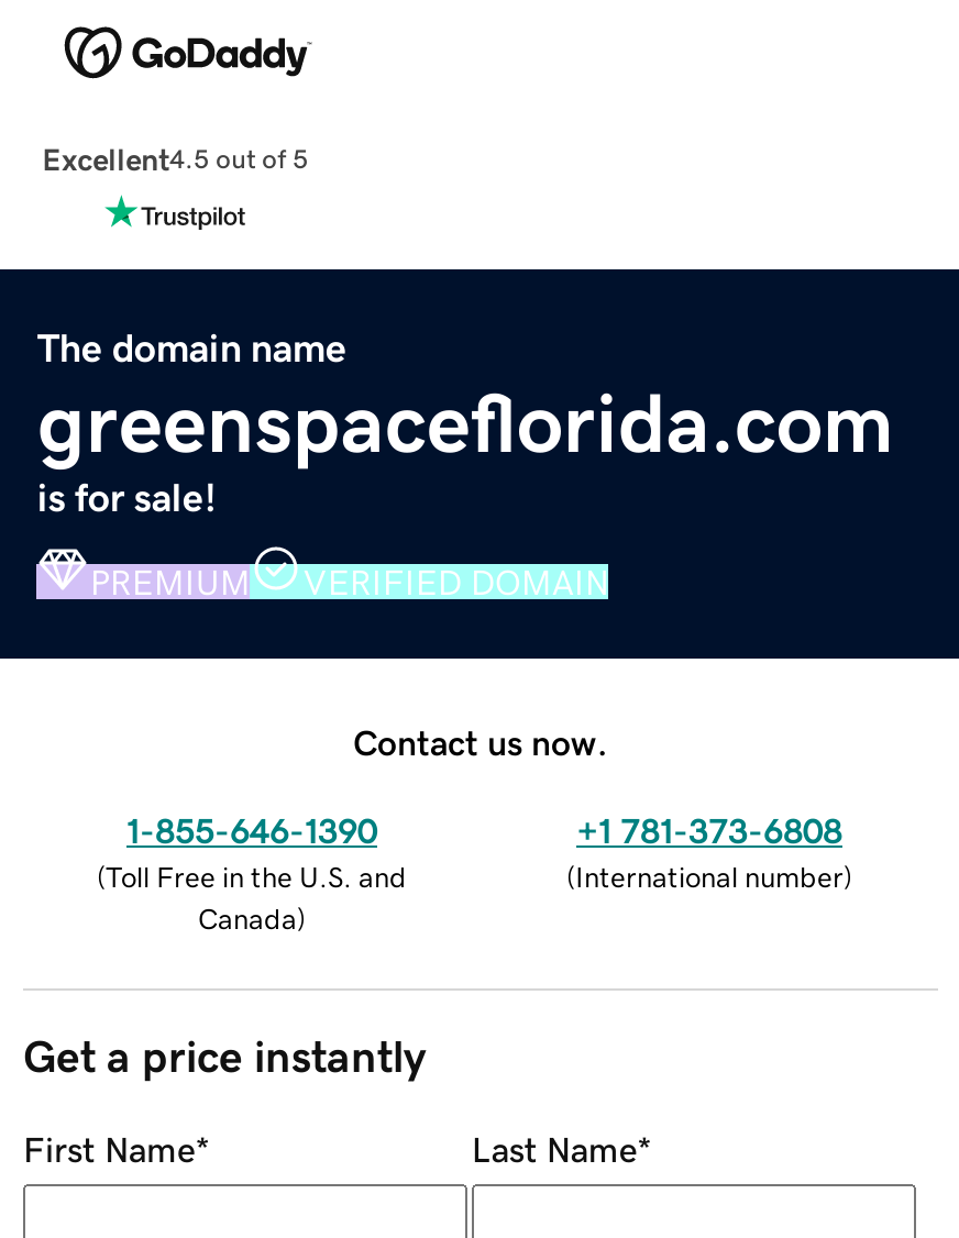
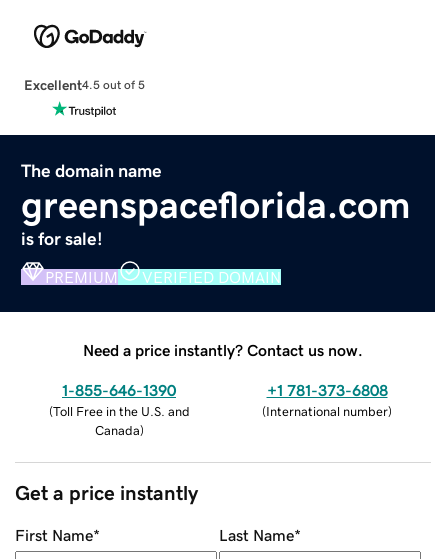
[353,724,608,759] Contact us now. -> [83,342,363,358] Need a price instantly? Contact us now.

